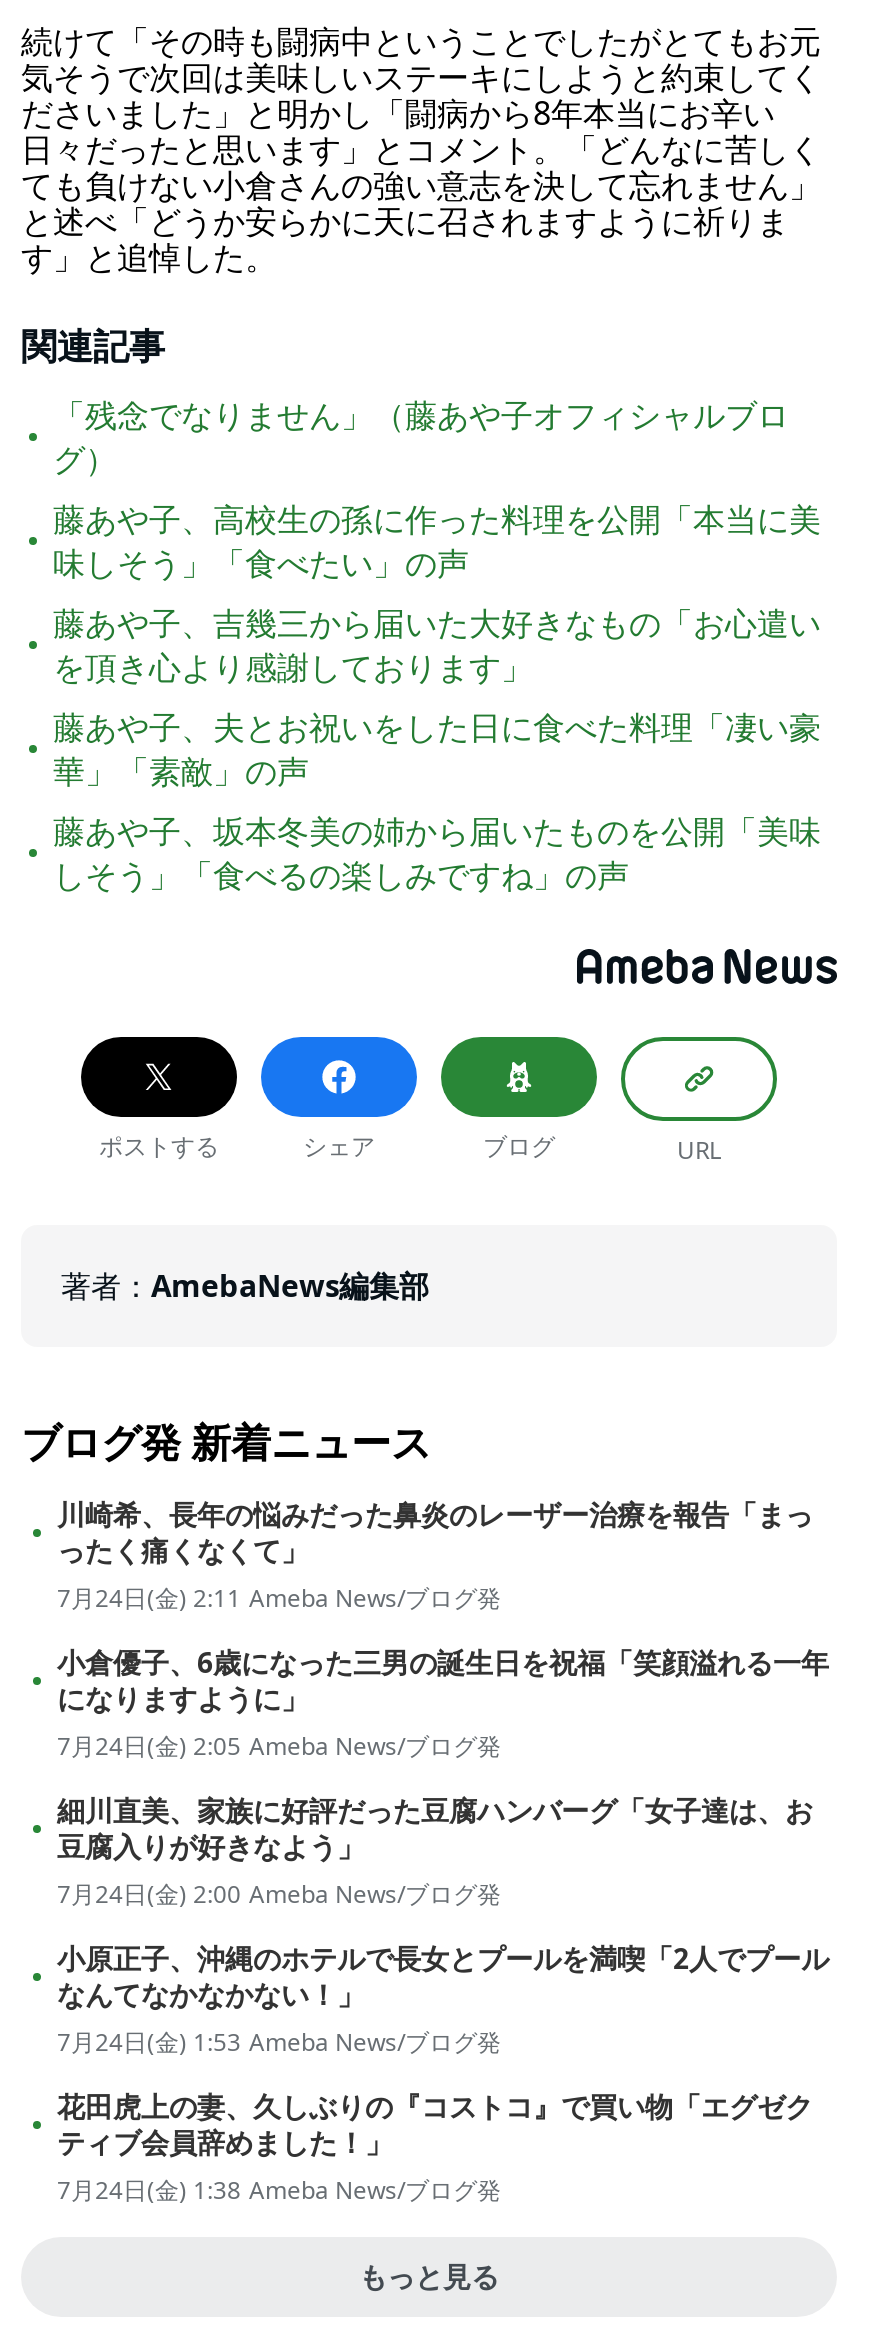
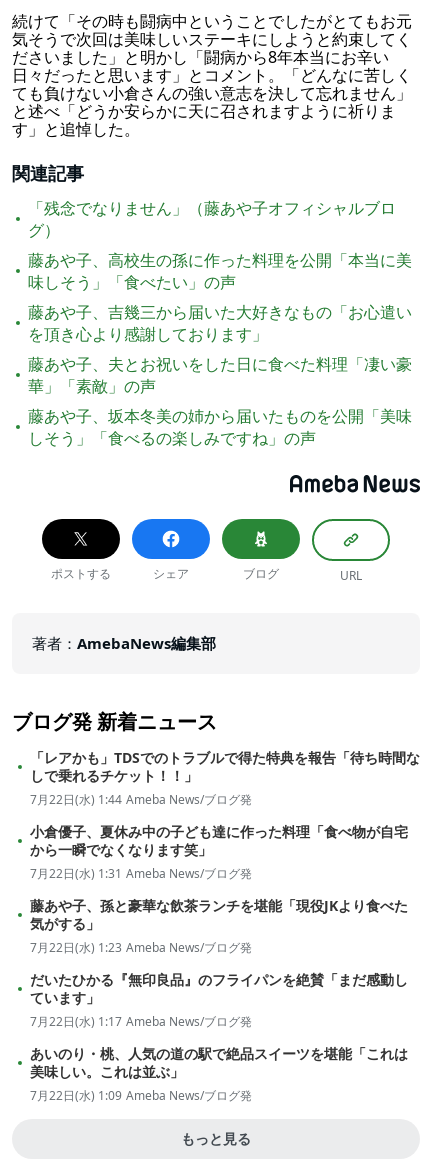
[57,1495,813,1615] 川崎希、長年の悩みだった鼻炎のレーザー治療を報告「まっ | ったく痛くなくて」 | 7月24日(金) 2:11 Ameba News/ブログ発 -> [30,748,420,808] 「レアかも」TDSでのトラブルで得た特典を報告「待ち時間な | しで乗れるチケット！！」 | 7月22日(水) 1:44 Ameba News/ブログ発
[57,1643,829,1763] 小倉優子、6歳になった三男の誕生日を祝福「笑顔溢れる一年 | になりますように」 | 7月24日(金) 2:05 Ameba News/ブログ発 -> [30,822,408,882] 小倉優子、夏休み中の子ども達に作った料理「食べ物が自宅 | から一瞬でなくなります笑」 | 7月22日(水) 1:31 Ameba News/ブログ発
[57,1791,813,1911] 細川直美、家族に好評だった豆腐ハンバーグ「女子達は、お | 豆腐入りが好きなよう」 | 7月24日(金) 2:00 Ameba News/ブログ発 -> [30,896,408,956] 藤あや子、孫と豪華な飲茶ランチを堪能「現役JKより食べた | 気がする」 | 7月22日(水) 1:23 Ameba News/ブログ発
[57,1939,829,2059] 小原正子、沖縄のホテルで長女とプールを満喫「2人でプール | なんてなかなかない！」 | 7月24日(金) 1:53 Ameba News/ブログ発 -> [30,970,408,1030] だいたひかる『無印良品』のフライパンを絶賛「まだ感動し | ています」 | 7月22日(水) 1:17 Ameba News/ブログ発
[57,2087,813,2207] 花田虎上の妻、久しぶりの『コストコ』で買い物「エグゼク | ティブ会員辞めました！」 | 7月24日(金) 1:38 Ameba News/ブログ発 -> [30,1044,408,1104] あいのり・桃、人気の道の駅で絶品スイーツを堪能「これは | 美味しい。これは並ぶ」 | 7月22日(水) 1:09 Ameba News/ブログ発

